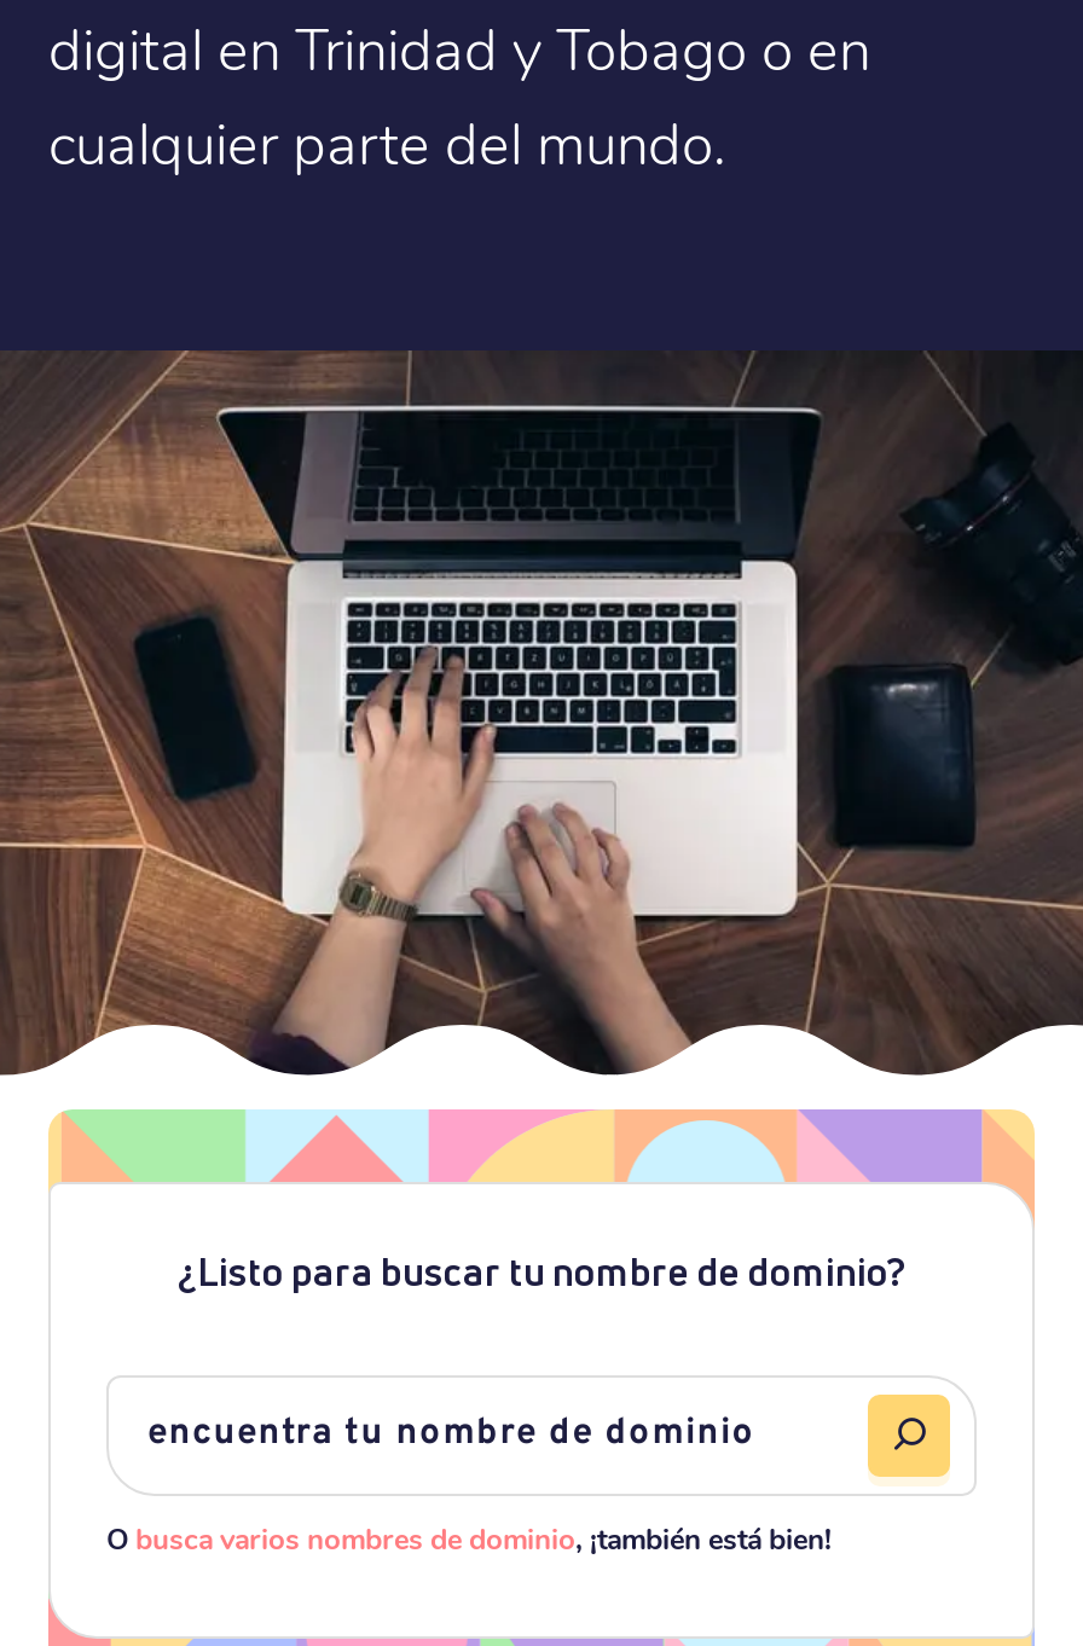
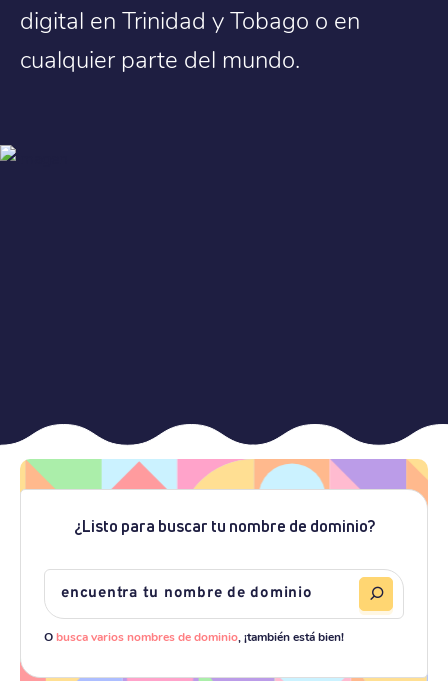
[7,348,1076,1076] [image] -> none

